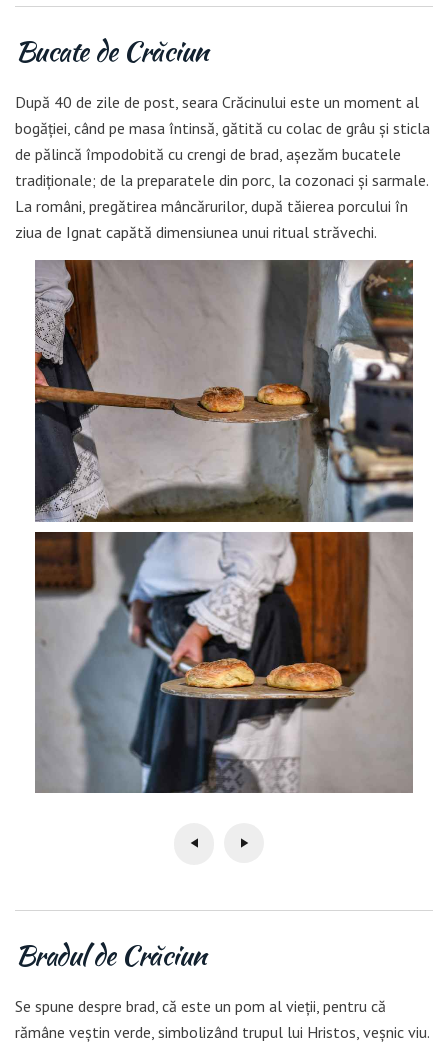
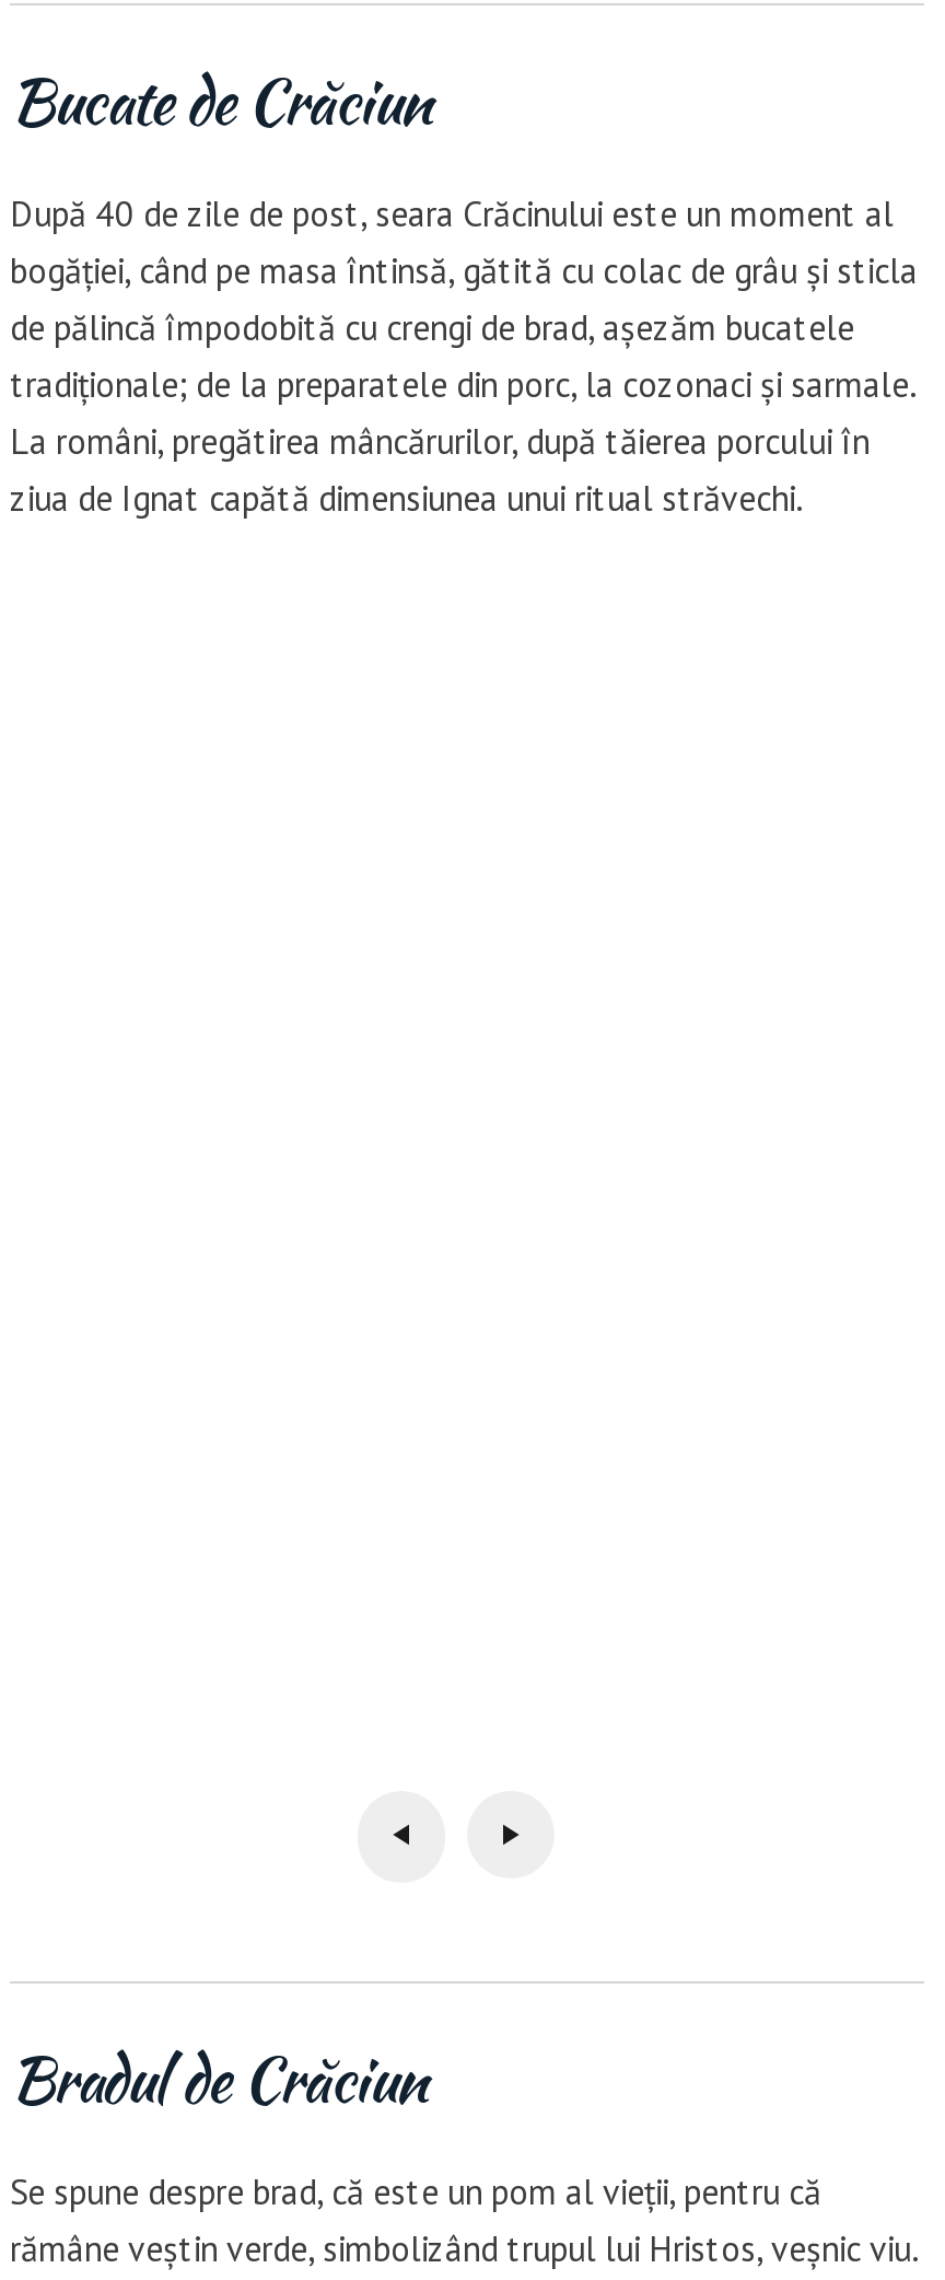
[34,259,414,523] [image] -> none
[34,531,414,794] [image] -> none

